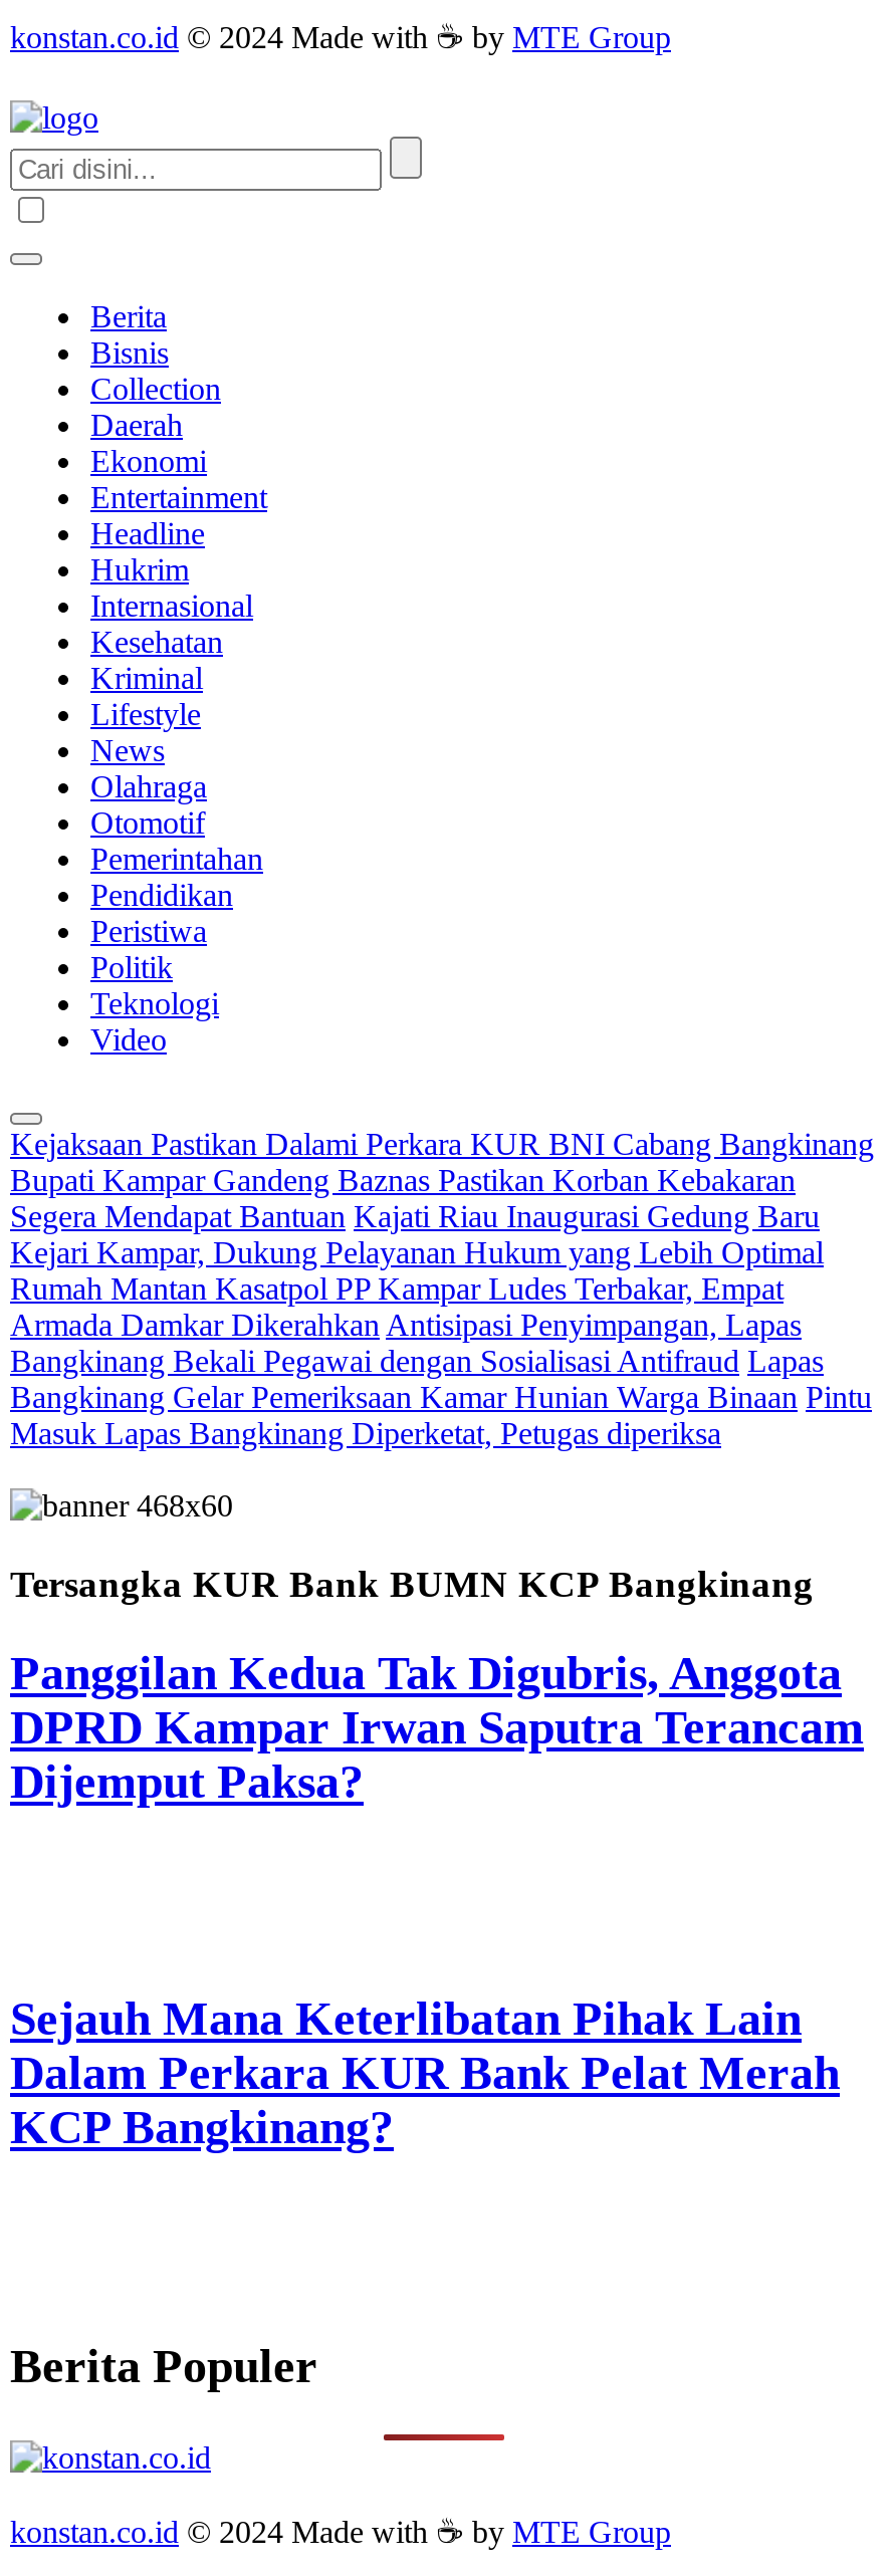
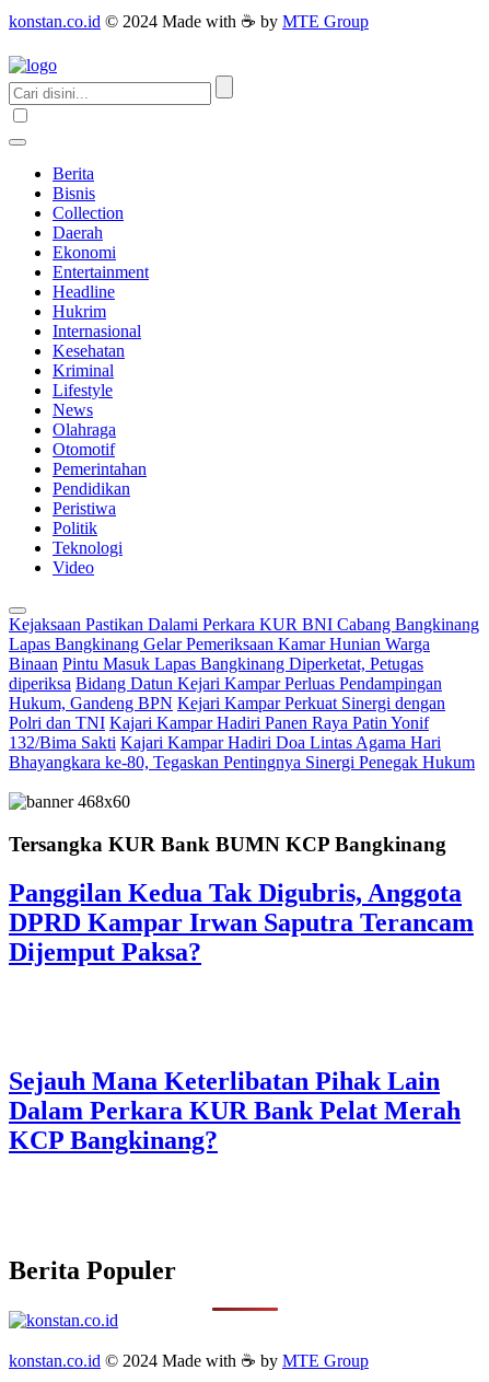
[10,1163,872,1450] Bupati Kampar Gandeng Baznas Pastikan Korban Kebakaran | Segera Mendapat Bantuan Kajati Riau Inaugurasi Gedung Baru | Kejari Kampar, Dukung Pelayanan Hukum yang Lebih Optimal | Rumah Mantan Kasatpol PP Kampar Ludes Terbakar, Empat | Armada Damkar Dikerahkan Antisipasi Penyimpangan, Lapas | Bangkinang Bekali Pegawai dengan Sosialisasi Antifraud Lapas | Bangkinang Gelar Pemeriksaan Kamar Hunian Warga Binaan Pintu | Masuk Lapas Bangkinang Diperketat, Petugas diperiksa -> [9,635,475,771] Lapas Bangkinang Gelar Pemeriksaan Kamar Hunian Warga | Binaan Pintu Masuk Lapas Bangkinang Diperketat, Petugas | diperiksa Bidang Datun Kejari Kampar Perluas Pendampingan | Hukum, Gandeng BPN Kejari Kampar Perkuat Sinergi dengan | Polri dan TNI Kajari Kampar Hadiri Panen Raya Patin Yonif | 132/Bima Sakti Kajari Kampar Hadiri Doa Lintas Agama Hari | Bhayangkara ke-80, Tegaskan Pentingnya Sinergi Penegak Hukum

